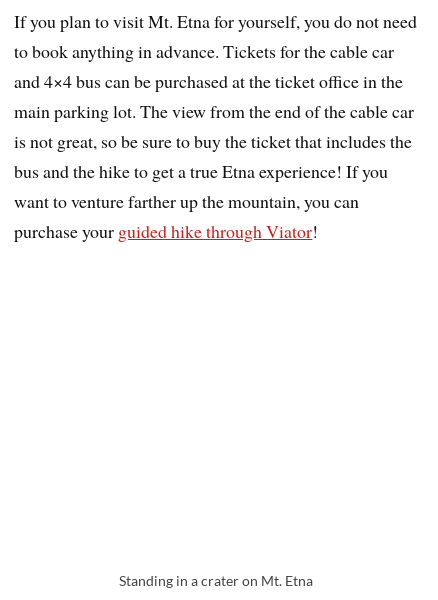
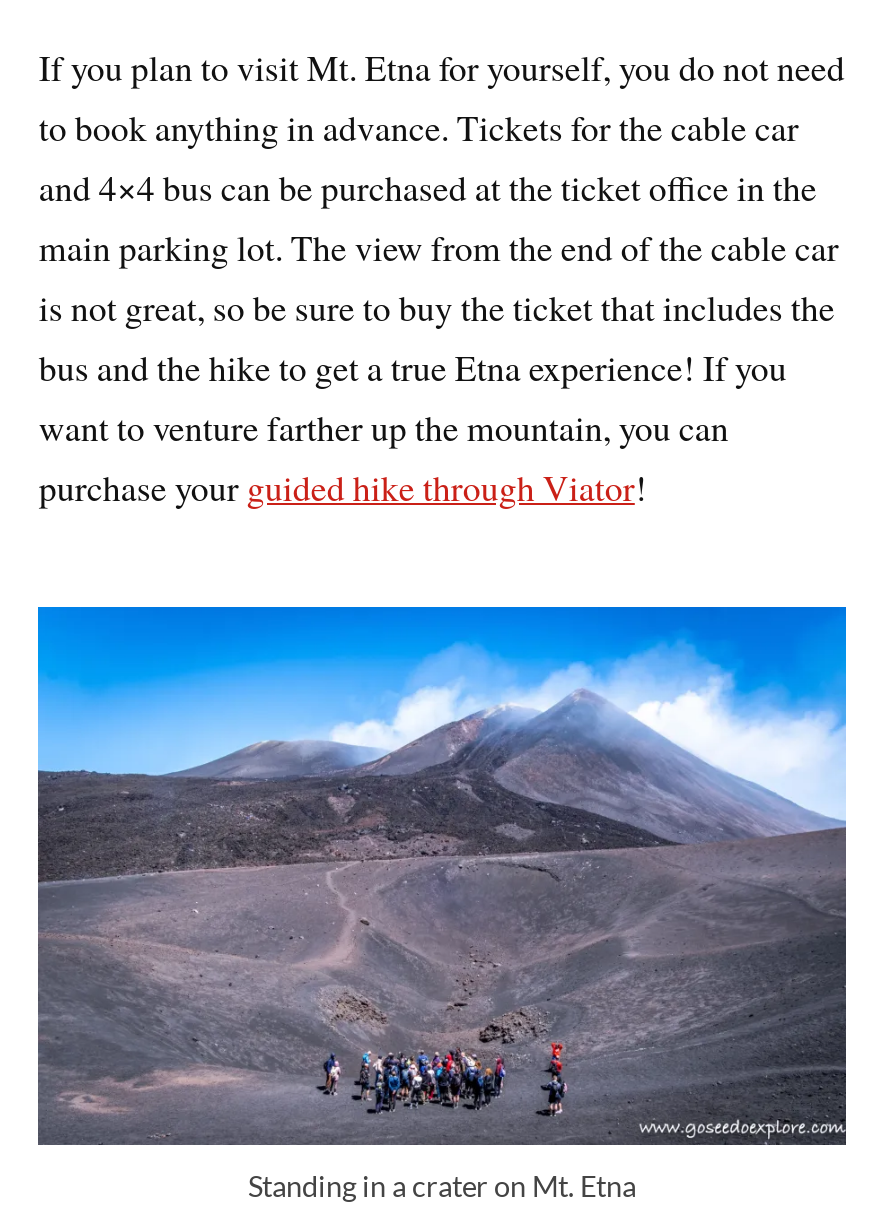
none -> [36,604,848,1146] [image]

